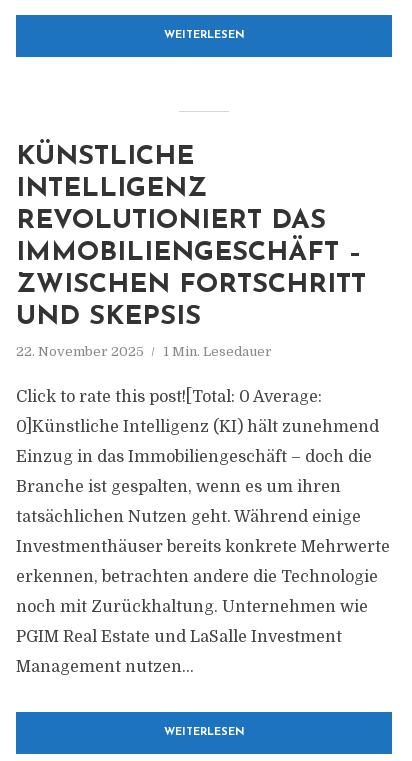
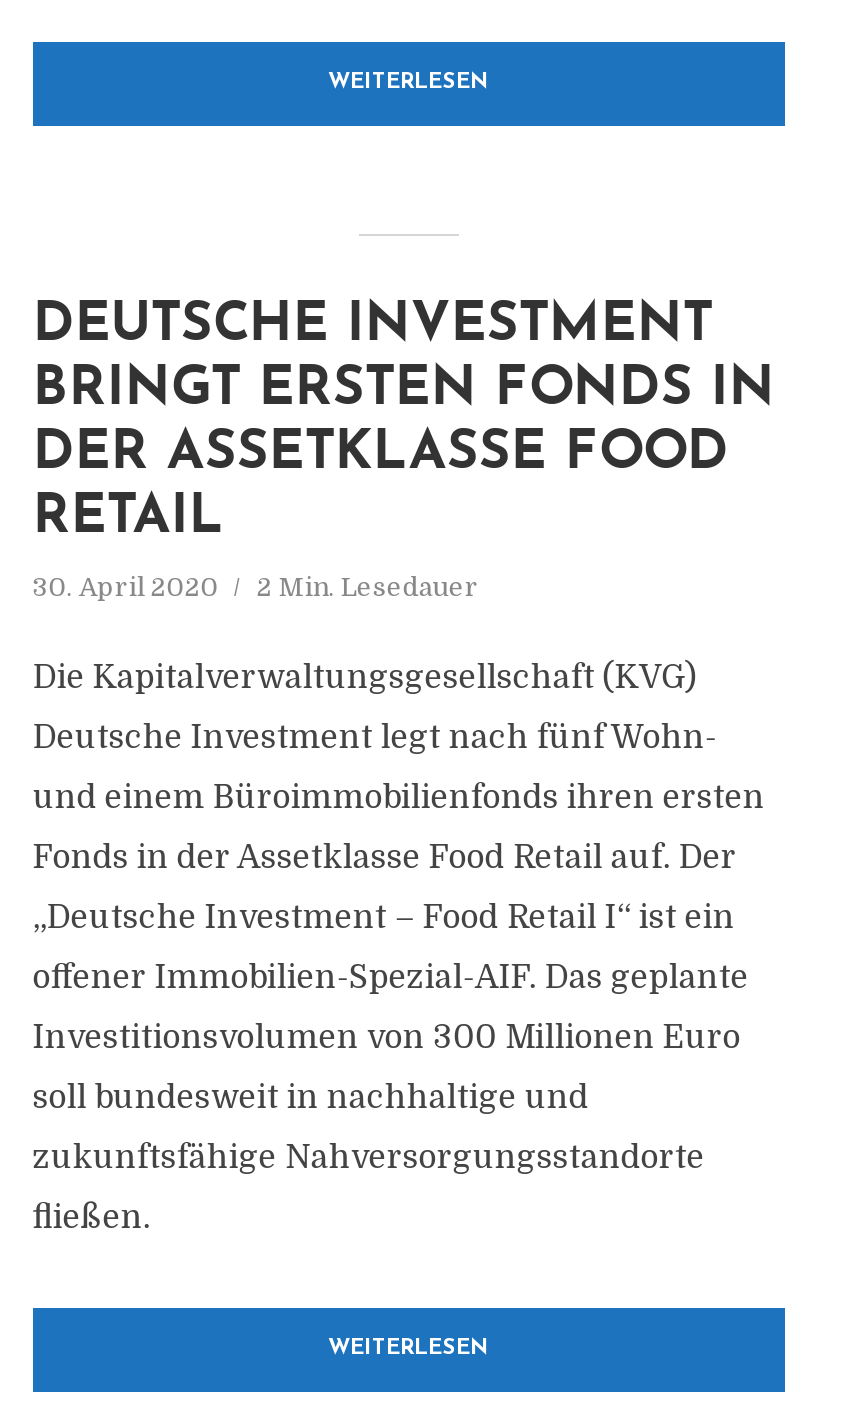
[16,144,366,331] KÜNSTLICHE | INTELLIGENZ | REVOLUTIONIERT DAS | IMMOBILIENGESCHÄFT – | ZWISCHEN FORTSCHRITT | UND SKEPSIS -> [33,301,775,547] DEUTSCHE INVESTMENT | BRINGT ERSTEN FONDS IN | DER ASSETKLASSE FOOD | RETAIL
[16,344,272,359] 22. November 2025 | 1 Min. Lesedauer -> [33,573,479,603] 30. April 2020 | 2 Min. Lesedauer
[16,388,322,406] Click to rate this post![Total: 0 Average: -> [33,661,697,697] Die Kapitalverwaltungsgesellschaft (KVG)
[16,418,379,436] 0]Künstliche Intelligenz (KI) hält zunehmend -> [33,721,717,757] Deutsche Investment legt nach fünf Wohn-
[16,448,372,466] Einzug in das Immobiliengeschäft – doch die -> [33,781,765,817] und einem Büroimmobilienfonds ihren ersten
[16,478,341,496] Branche ist gespalten, wenn es um ihren -> [33,841,737,877] Fonds in der Assetklasse Food Retail auf. Der
[16,508,361,526] tatsächlichen Nutzen geht. Während einige -> [33,901,735,937] „Deutsche Investment – Food Retail I“ ist ein
[16,538,390,556] Investmenthäuser bereits konkrete Mehrwerte -> [33,961,749,997] offener Immobilien-Spezial-AIF. Das geplante
[16,568,378,586] erkennen, betrachten andere die Technologie -> [33,1021,741,1057] Investitionsvolumen von 300 Millionen Euro
[16,598,368,616] noch mit Zurückhaltung. Unternehmen wie -> [33,1081,589,1117] soll bundesweit in nachhaltige und
[16,628,342,646] PGIM Real Estate und LaSalle Investment -> [33,1141,705,1177] zukunftsfähige Nahversorgungsstandorte
[16,658,194,676] Management nutzen... -> [33,1201,151,1237] fließen.

